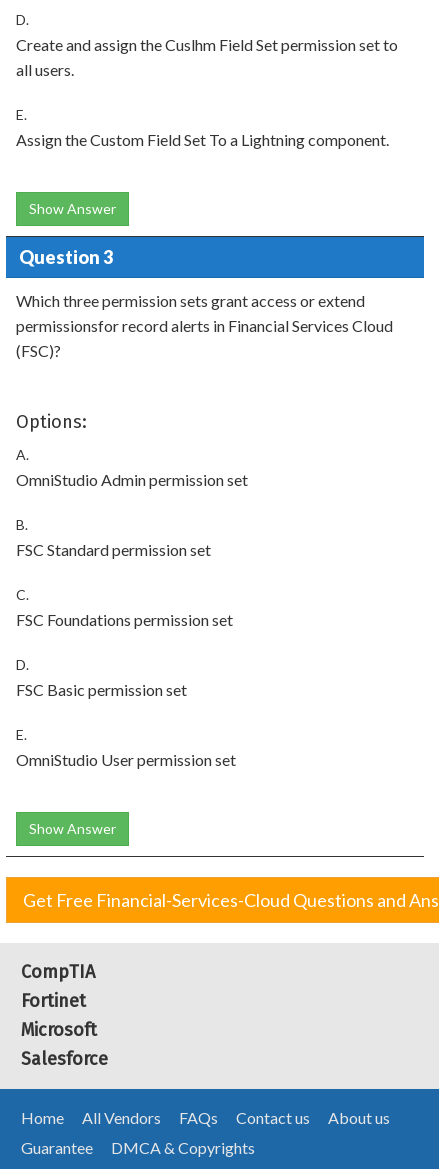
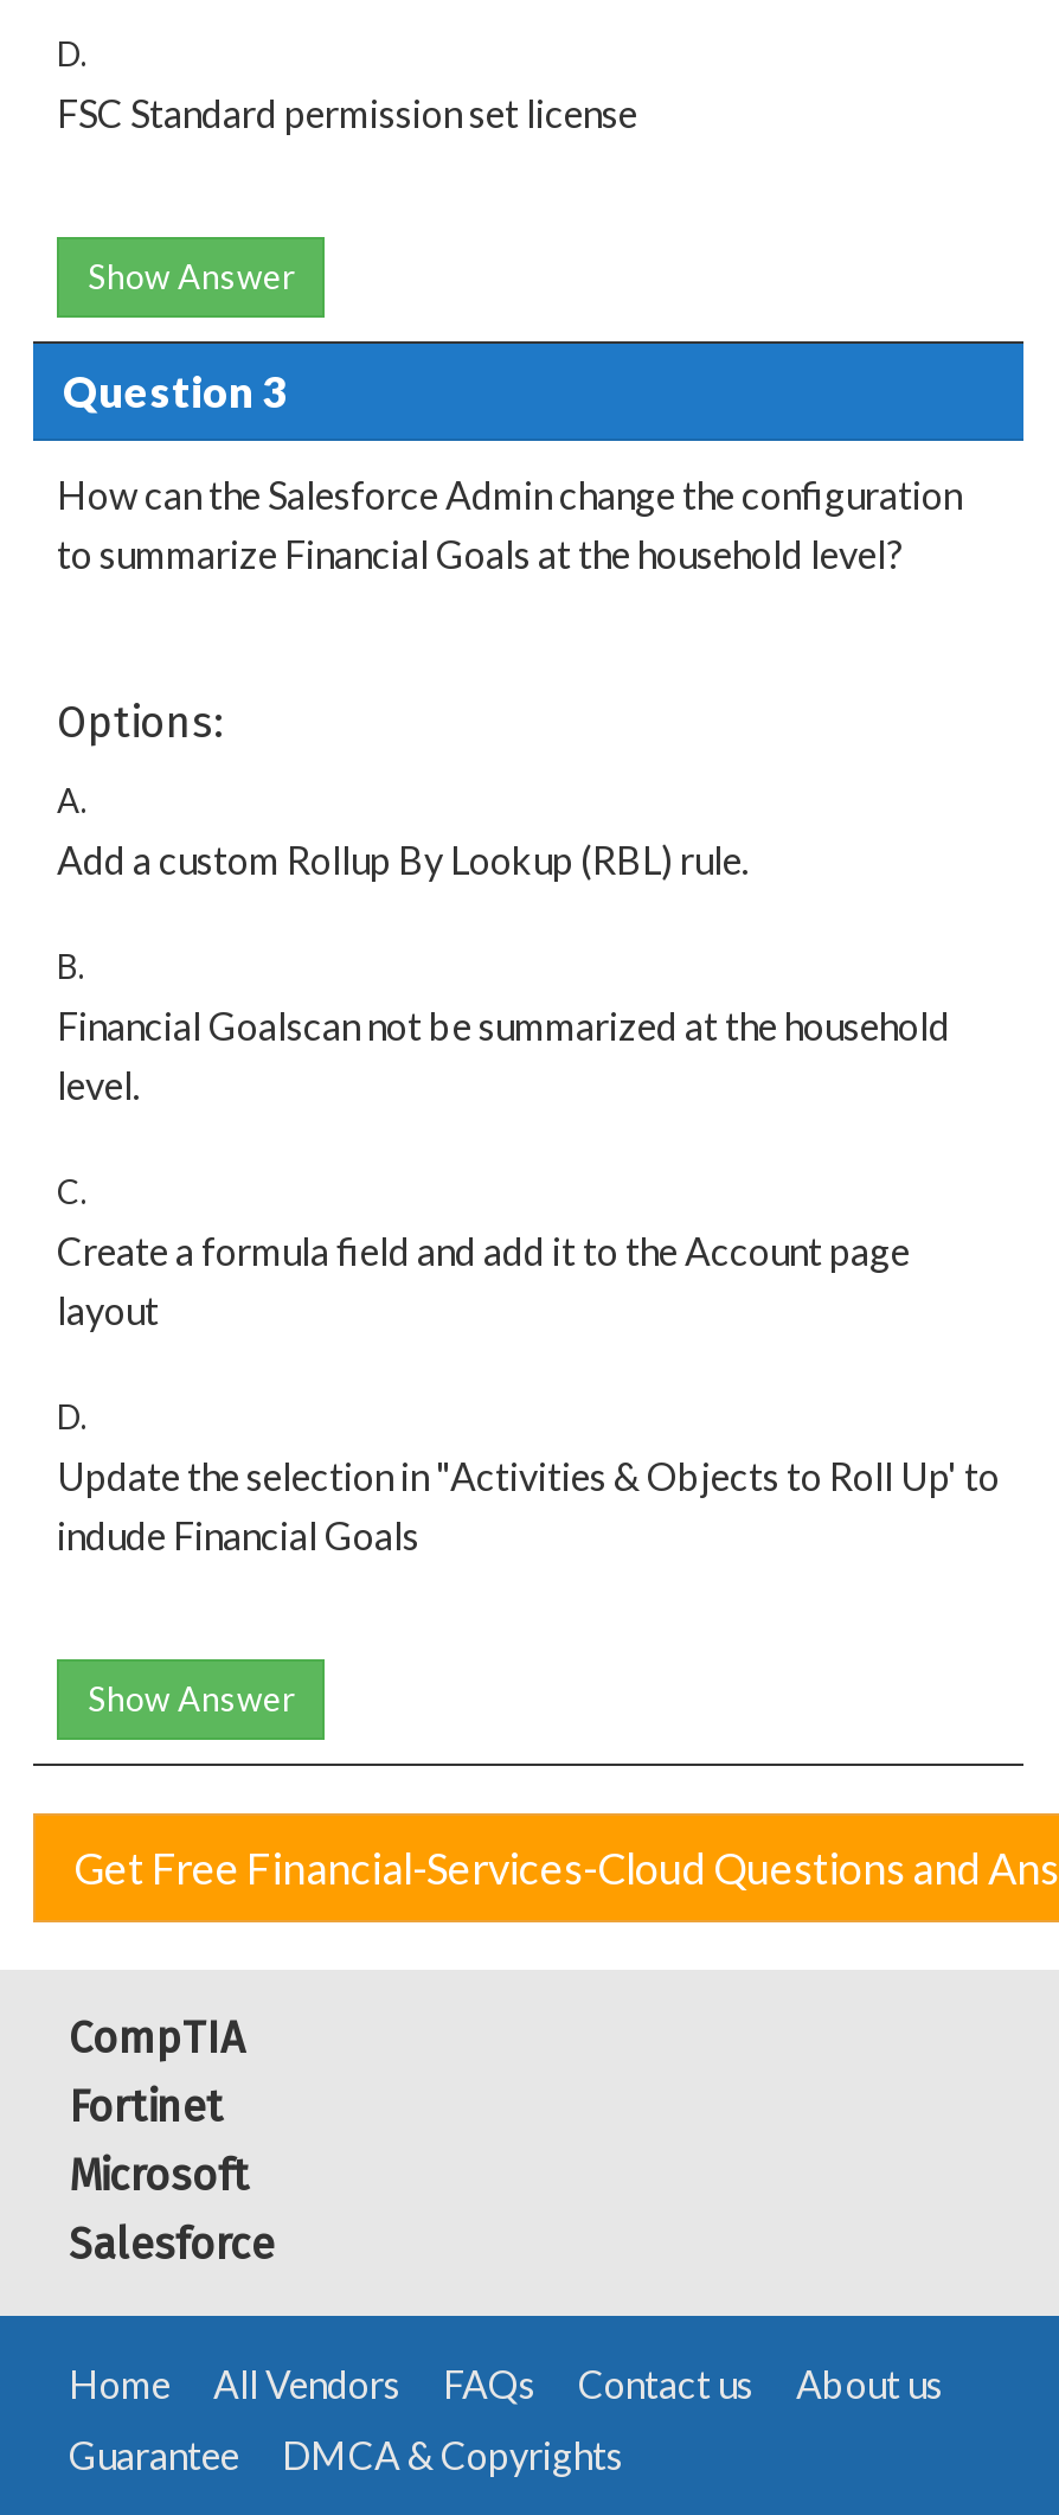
[16,35,398,149] Create and assign the Cuslhm Field Set permission set to | all users. | E. | Assign the Custom Field Set To a Lightning component. -> [57,90,637,135] FSC Standard permission set license
[16,291,393,360] Which three permission sets grant access or extend | permissionsfor record alerts in Financial Services Cloud | (FSC)? -> [57,472,962,576] How can the Salesforce Admin change the configuration | to summarize Financial Goals at the household level?
[16,470,248,489] OmniStudio Admin permission set -> [57,837,749,882] Add a custom Rollup By Lookup (RBL) rule.
[16,540,211,559] FSC Standard permission set -> [57,1003,950,1107] Financial Goalscan not be summarized at the household | level.
[16,610,233,629] FSC Foundations permission set -> [57,1228,910,1332] Create a formula field and add it to the Account page | layout
[16,680,236,769] FSC Basic permission set | E. | OmniStudio User permission set -> [57,1453,1000,1557] Update the selection in "Activities & Objects to Roll Up' to | indude Financial Goals

